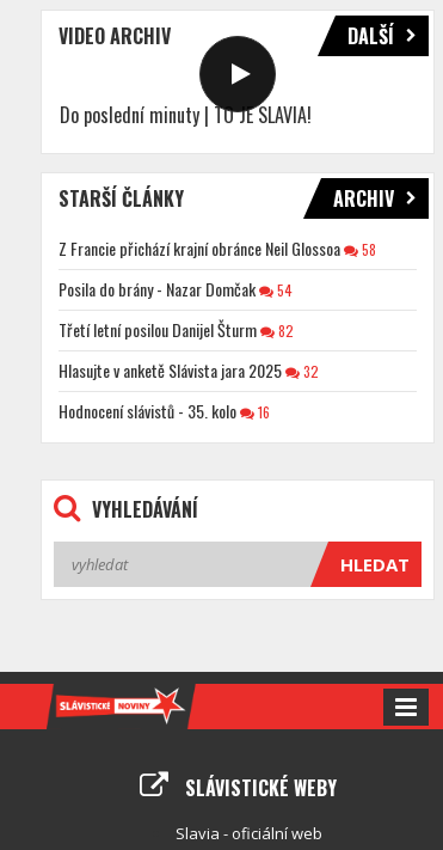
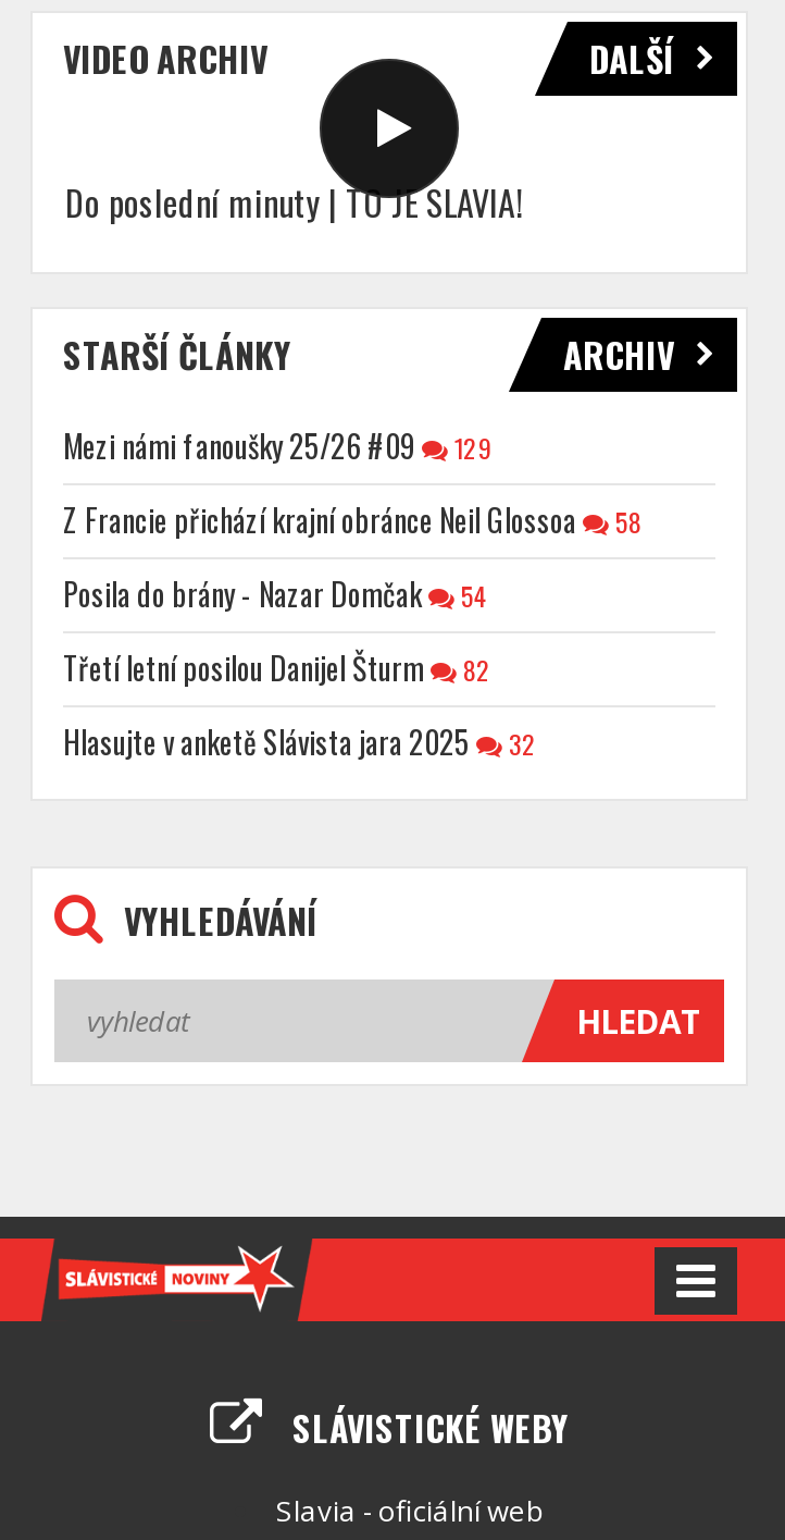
none -> [63,422,491,468] Mezi námi fanoušky 25/26 #09 | 129
moved [59,236,376,383] -> [63,496,641,764]: Z Francie přichází krajní obránce Neil Glossoa | 58 | Posila do brány - Nazar Domčak | 54 | Třetí letní posilou Danijel Šturm | 82 | Hlasujte v anketě Slávista jara 2025 | 32
[59,398,270,423] Hodnocení slávistů - 35. kolo | 16 -> none

